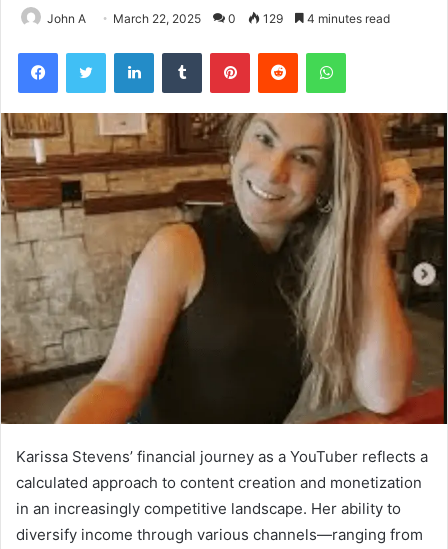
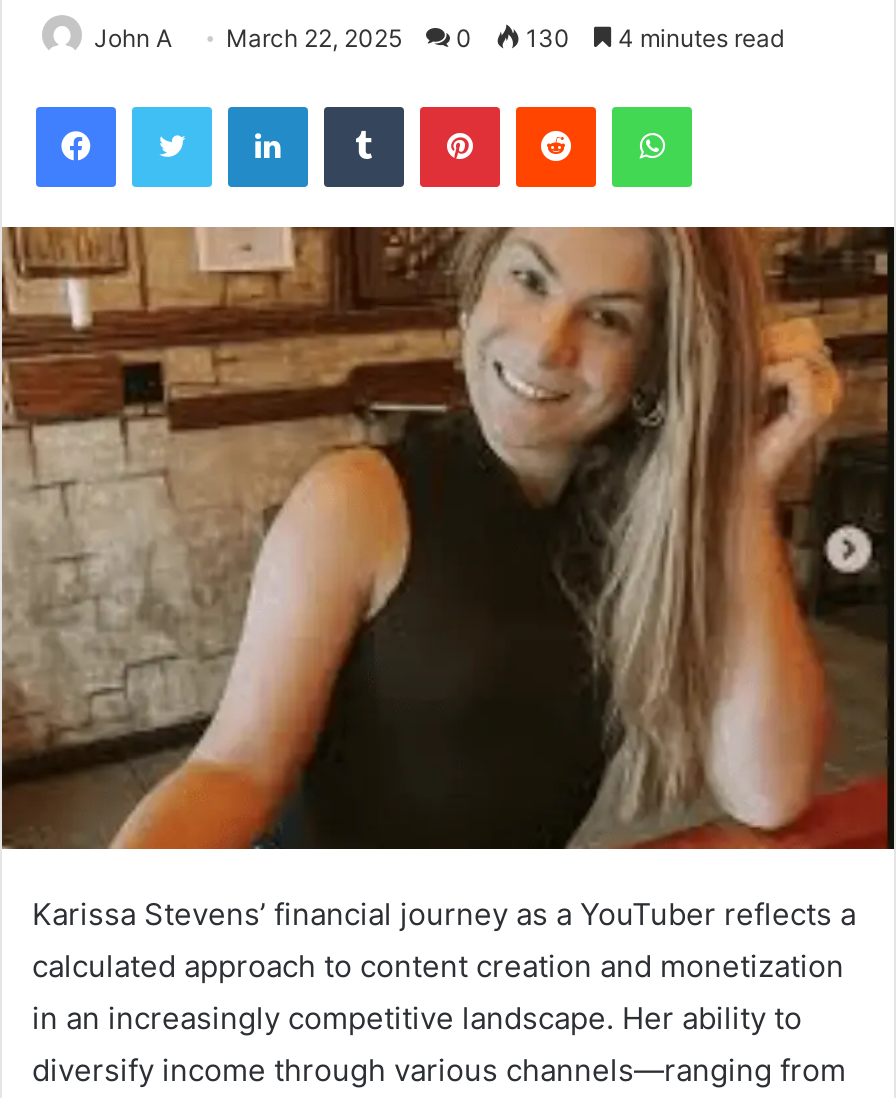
[47,11,390,26] John A March 22, 2025 0 129 4 minutes read -> [94,23,784,53] John A March 22, 2025 0 130 4 minutes read

